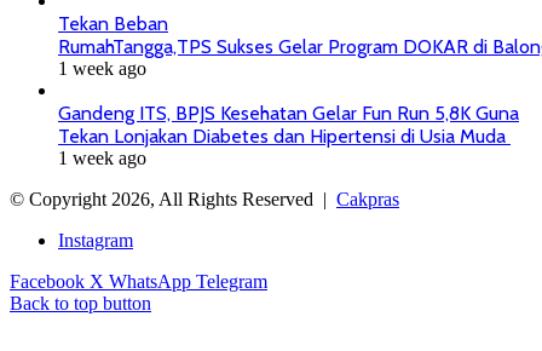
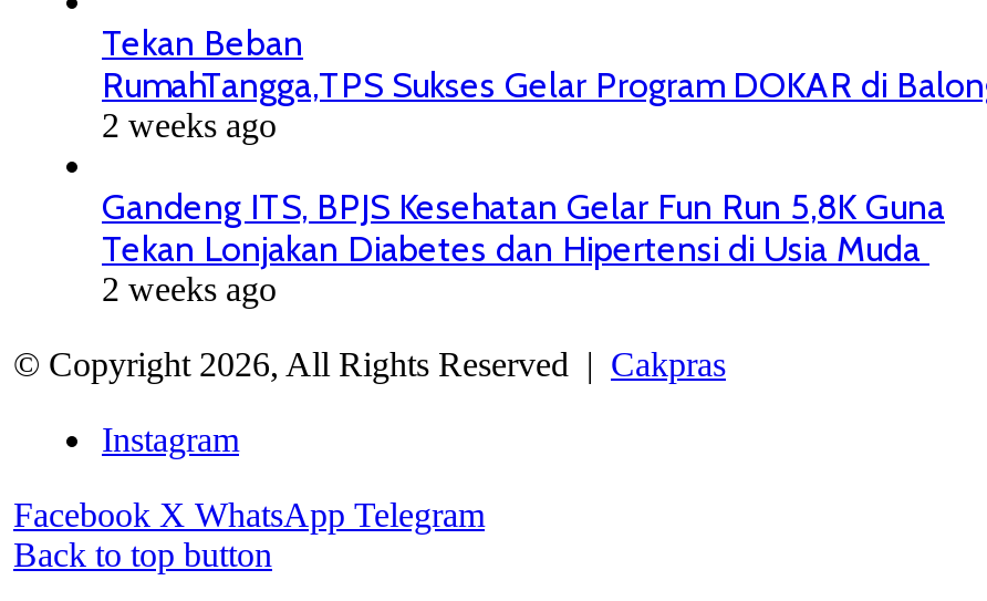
[58,58,146,78] 1 week ago -> [102,106,277,143] 2 weeks ago
[58,147,146,168] 1 week ago -> [102,269,277,307] 2 weeks ago

